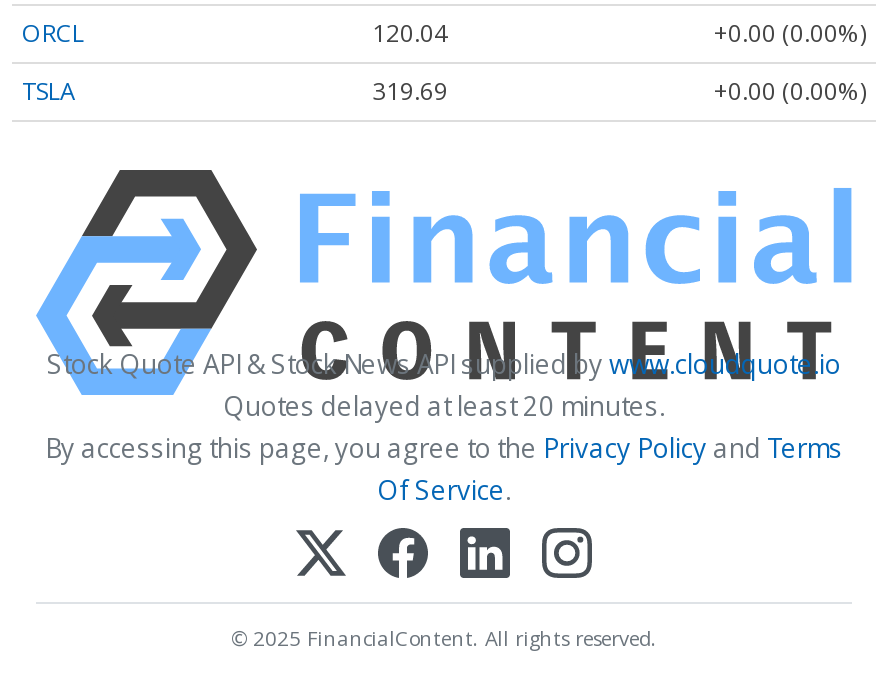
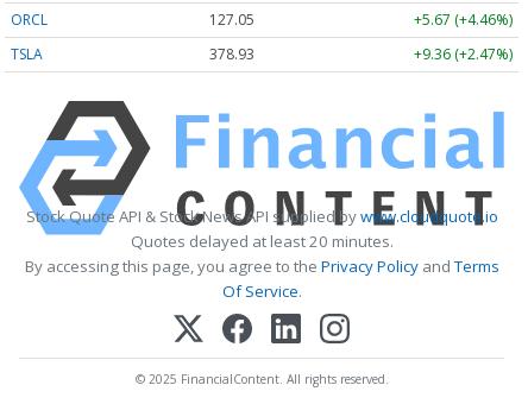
[372,16,448,50] 120.04 -> [209,9,254,30] 127.05
[714,16,866,50] +0.00 (0.00%) -> [414,9,513,30] +5.67 (+4.46%)
[372,74,448,108] 319.69 -> [209,44,254,64] 378.93
[714,74,866,108] +0.00 (0.00%) -> [414,44,513,64] +9.36 (+2.47%)

